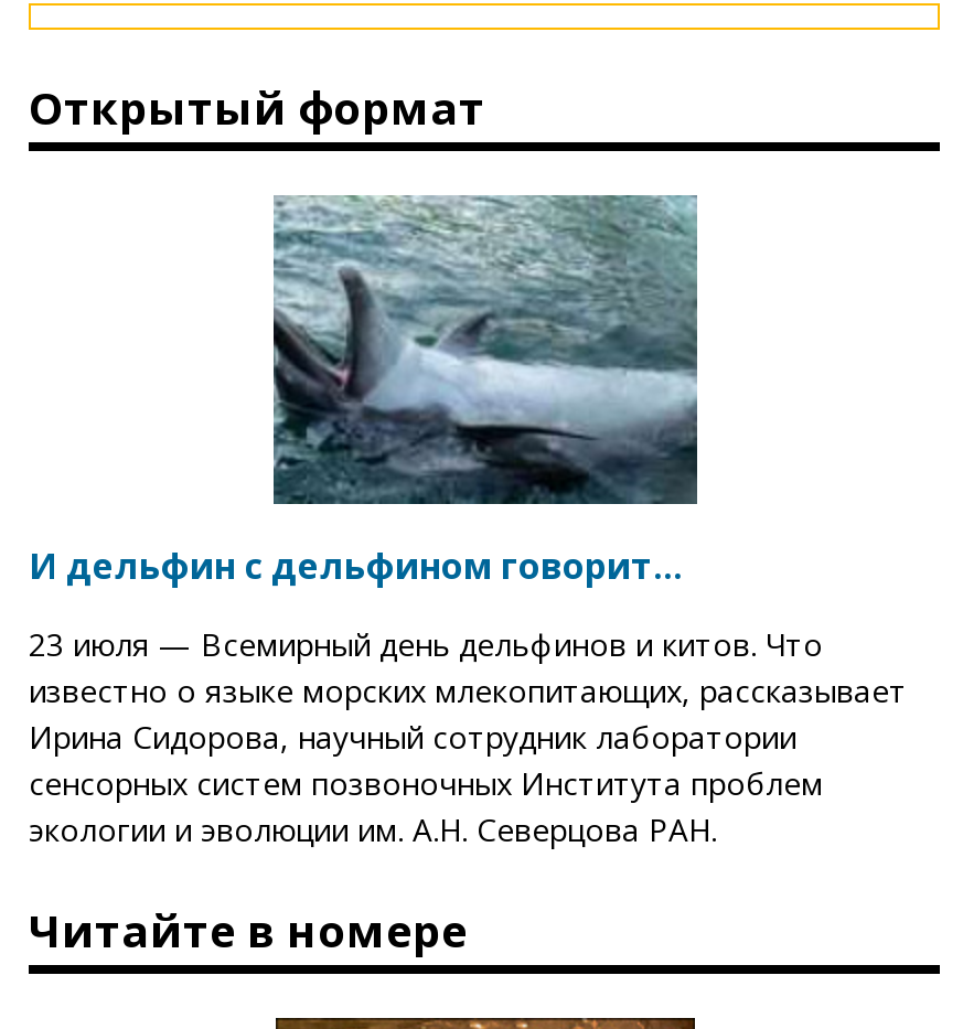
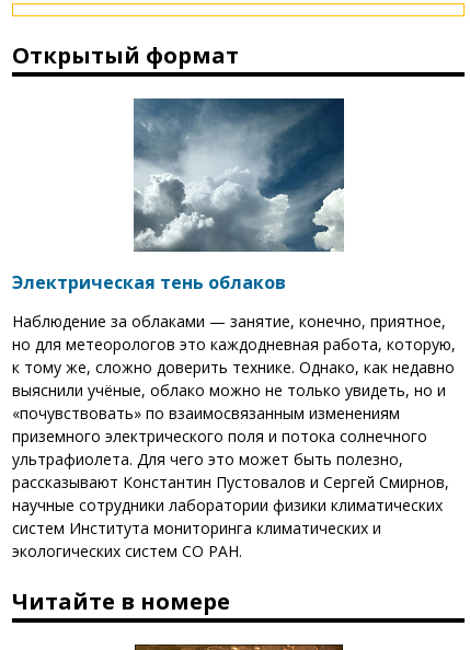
[274,193,699,328] [image] -> [134,98,344,252] [image]
[29,541,682,590] И дельфин с дельфином говорит… -> [12,270,286,294] Электрическая тень облаков
[29,623,907,850] 23 июля — Всемирный день дельфинов и китов. Что | известно о языке морских млекопитающих, рассказывает | Ирина Сидорова, научный сотрудник лаборатории | сенсорных систем позвоночных Института проблем | экологии и эволюции им. А.Н. Северцова РАН. -> [12,311,456,561] Наблюдение за облаками — занятие, конечно, приятное, | но для метеорологов это каждодневная работа, которую, | к тому же, сложно доверить технике. Однако, как недавно | выяснили учёные, облако можно не только увидеть, но и | «почувствовать» по взаимосвязанным изменениям | приземного электрического поля и потока солнечного | ультрафиолета. Для чего это может быть полезно, | рассказывают Константин Пустовалов и Сергей Смирнов, | научные сотрудники лаборатории физики климатических | систем Института мониторинга климатических и | экологических систем СО РАН.

